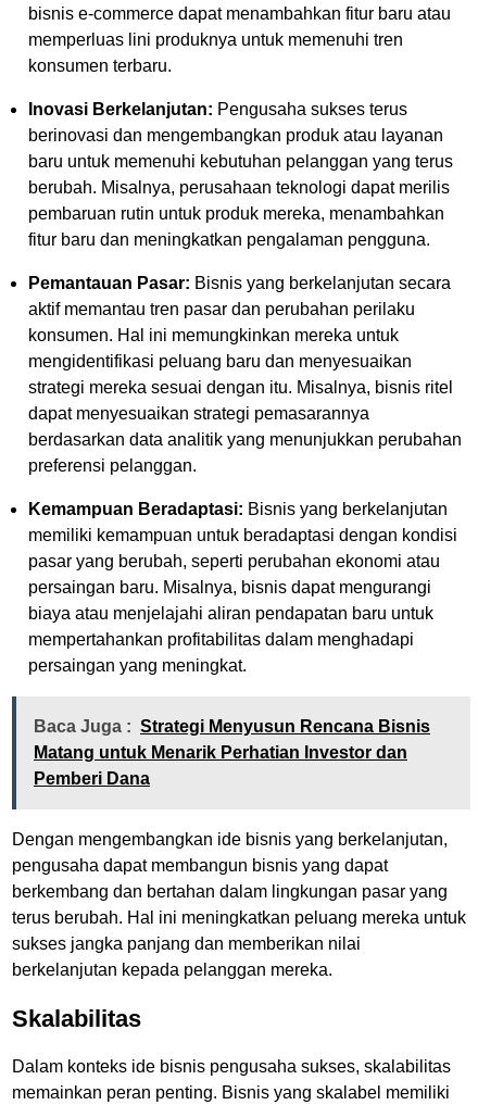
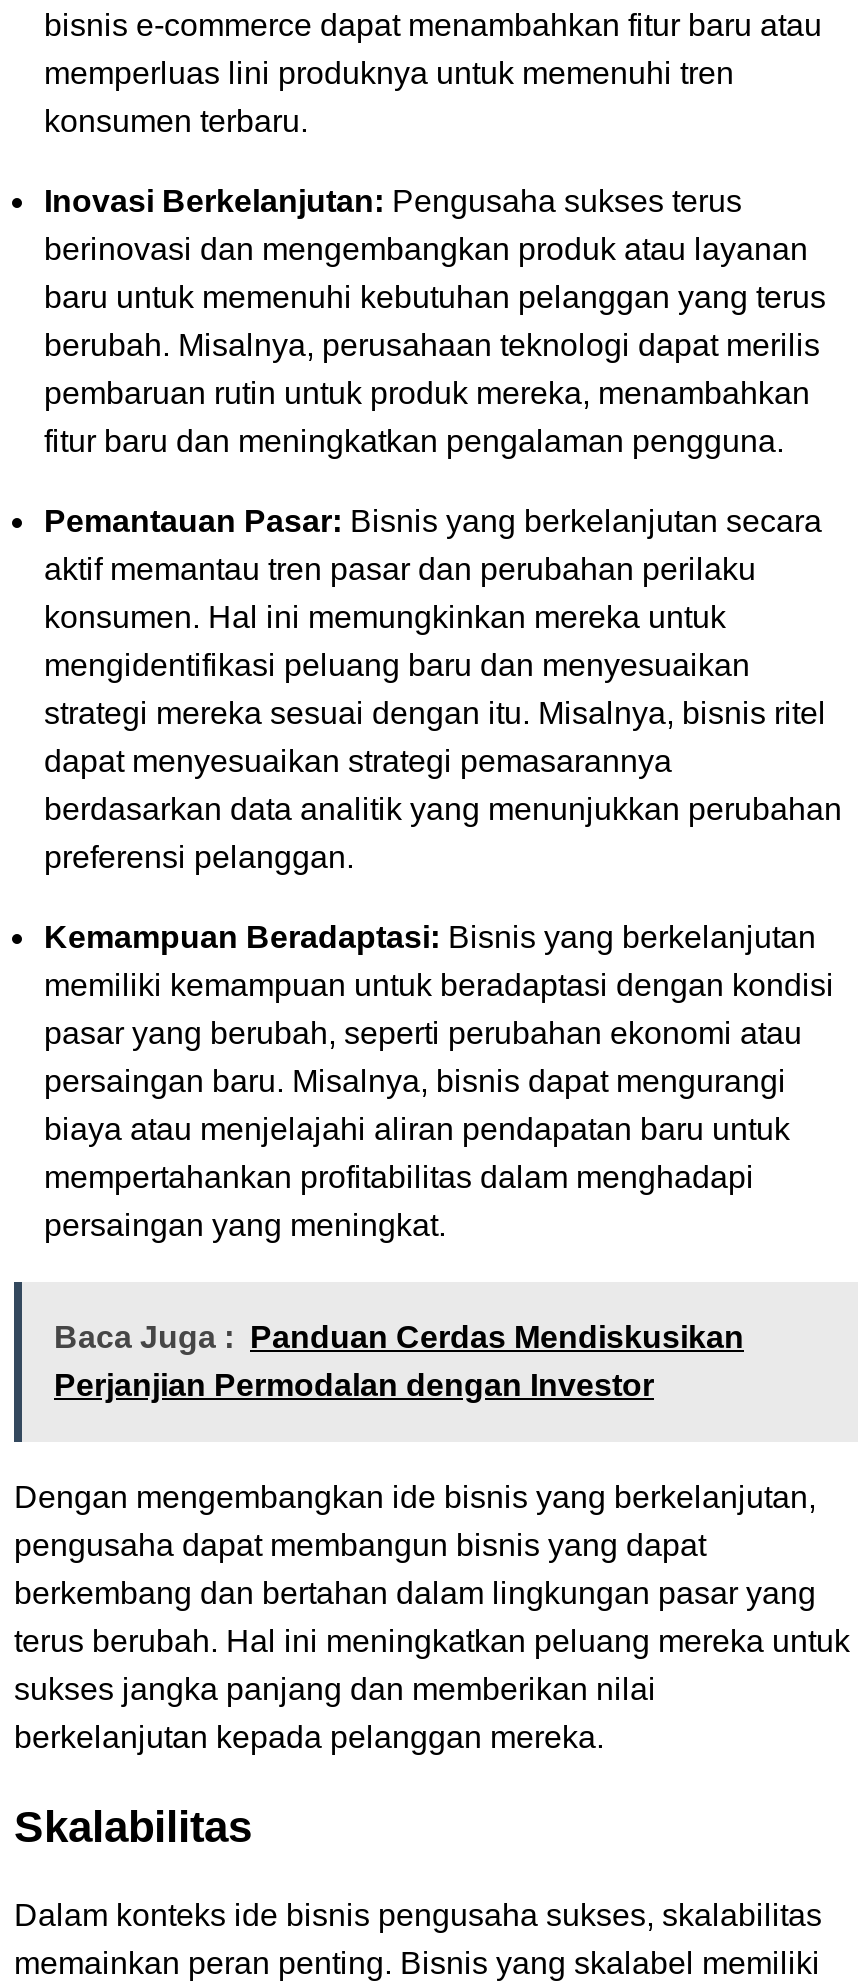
[34,717,430,787] Baca Juga : Strategi Menyusun Rencana Bisnis | Matang untuk Menarik Perhatian Investor dan | Pemberi Dana -> [54,1319,744,1401] Baca Juga : Panduan Cerdas Mendiskusikan | Perjanjian Permodalan dengan Investor

